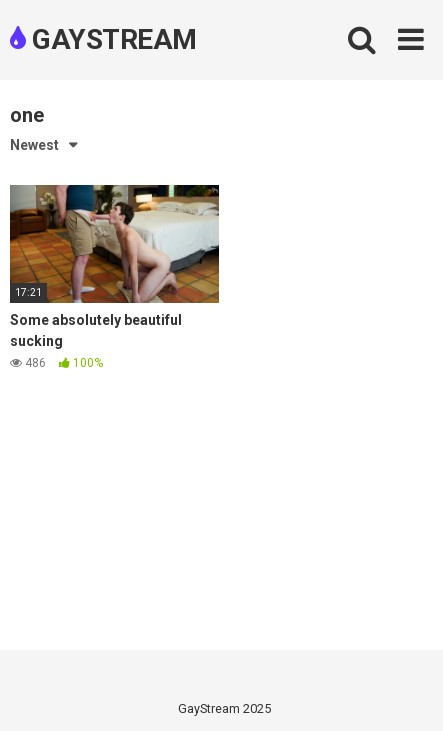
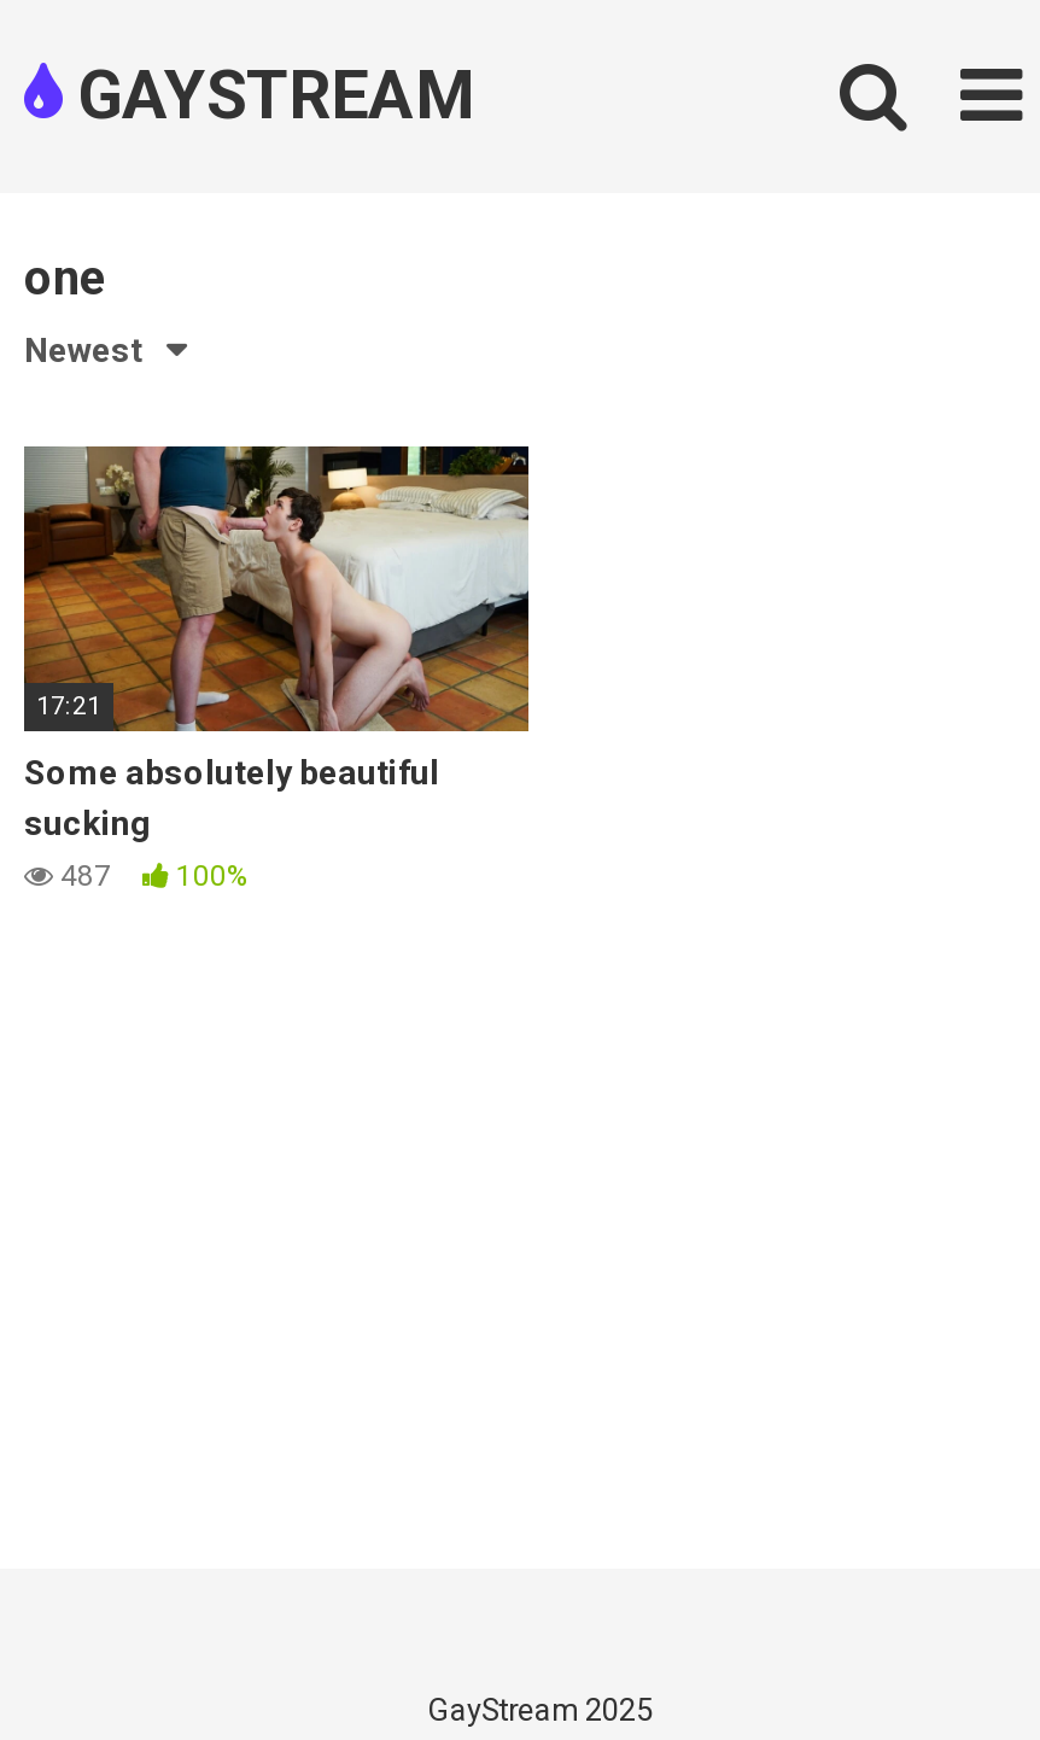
[22,356,103,370] 486 100% -> [53,858,249,892] 487 100%

